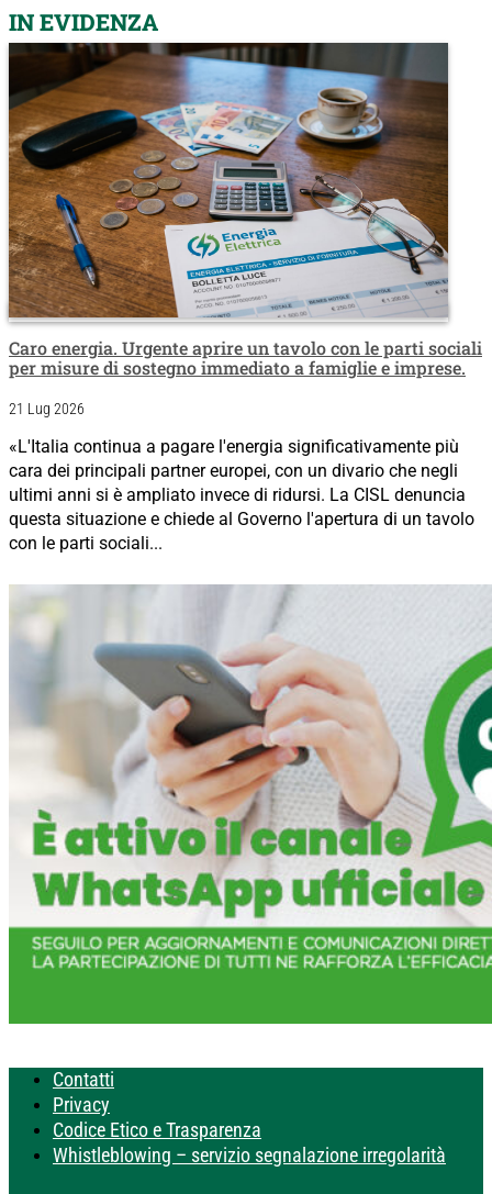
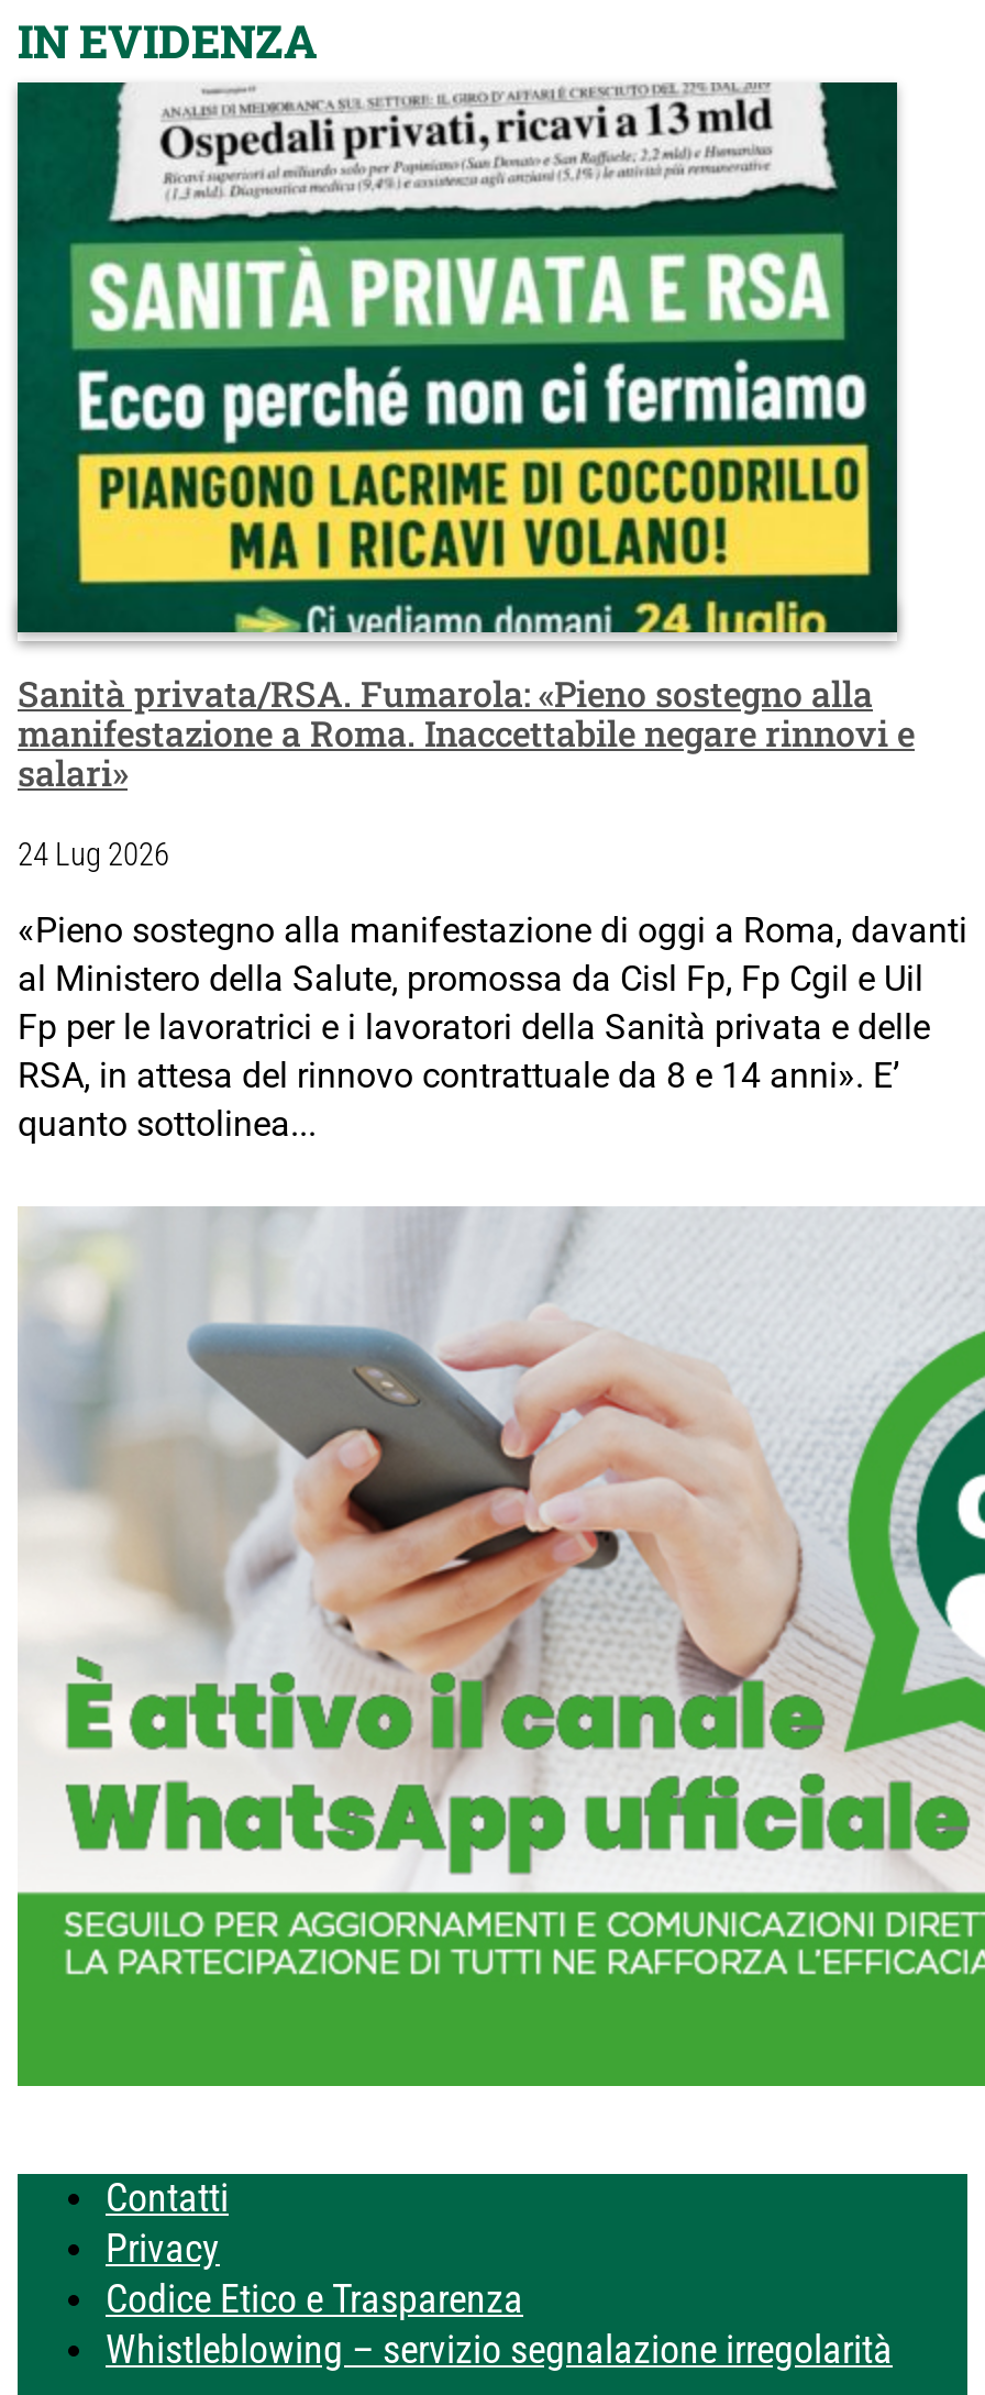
[8,42,482,379] [image] | Caro energia. Urgente aprire un tavolo con le parti sociali | per misure di sostegno immediato a famiglie e imprese. -> [15,82,915,796] [image] | Sanità privata/RSA. Fumarola: «Pieno sostegno alla | manifestazione a Roma. Inaccettabile negare rinnovi e | salari»
[9,400,85,418] 21 Lug 2026 -> [18,836,169,874] 24 Lug 2026
[9,436,474,553] «L'Italia continua a pagare l'energia significativamente più | cara dei principali partner europei, con un divario che negli | ultimi anni si è ampliato invece di ridursi. La CISL denuncia | questa situazione e chiede al Governo l'apertura di un tavolo | con le parti sociali... -> [18,909,967,1144] «Pieno sostegno alla manifestazione di oggi a Roma, davanti | al Ministero della Salute, promossa da Cisl Fp, Fp Cgil e Uil | Fp per le lavoratrici e i lavoratori della Sanità privata e delle | RSA, in attesa del rinnovo contrattuale da 8 e 14 anni». E’ | quanto sottolinea...

